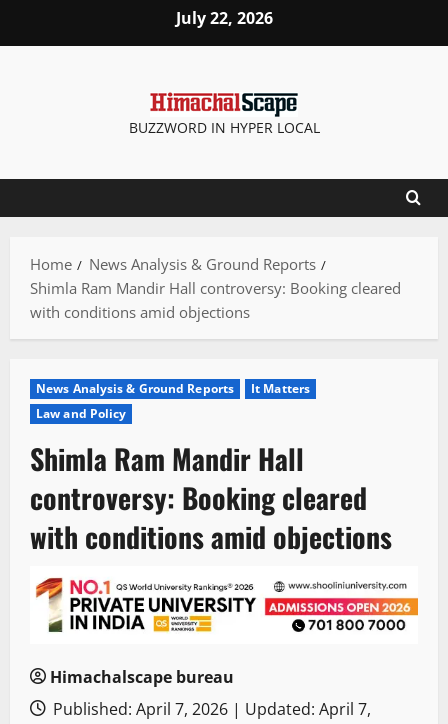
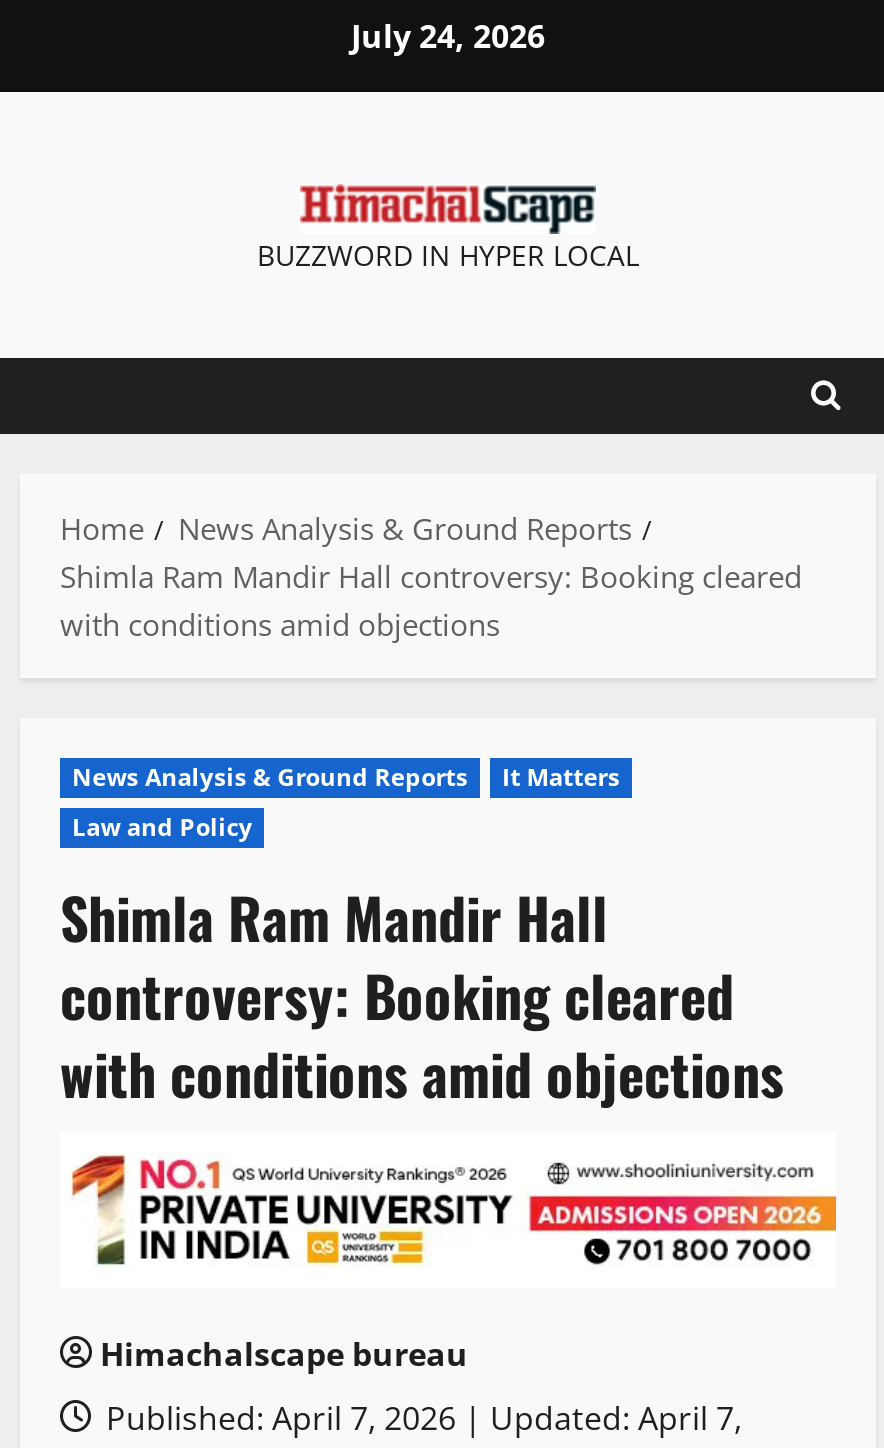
[175,7,272,29] July 22, 2026 -> [351,14,545,58] July 24, 2026

